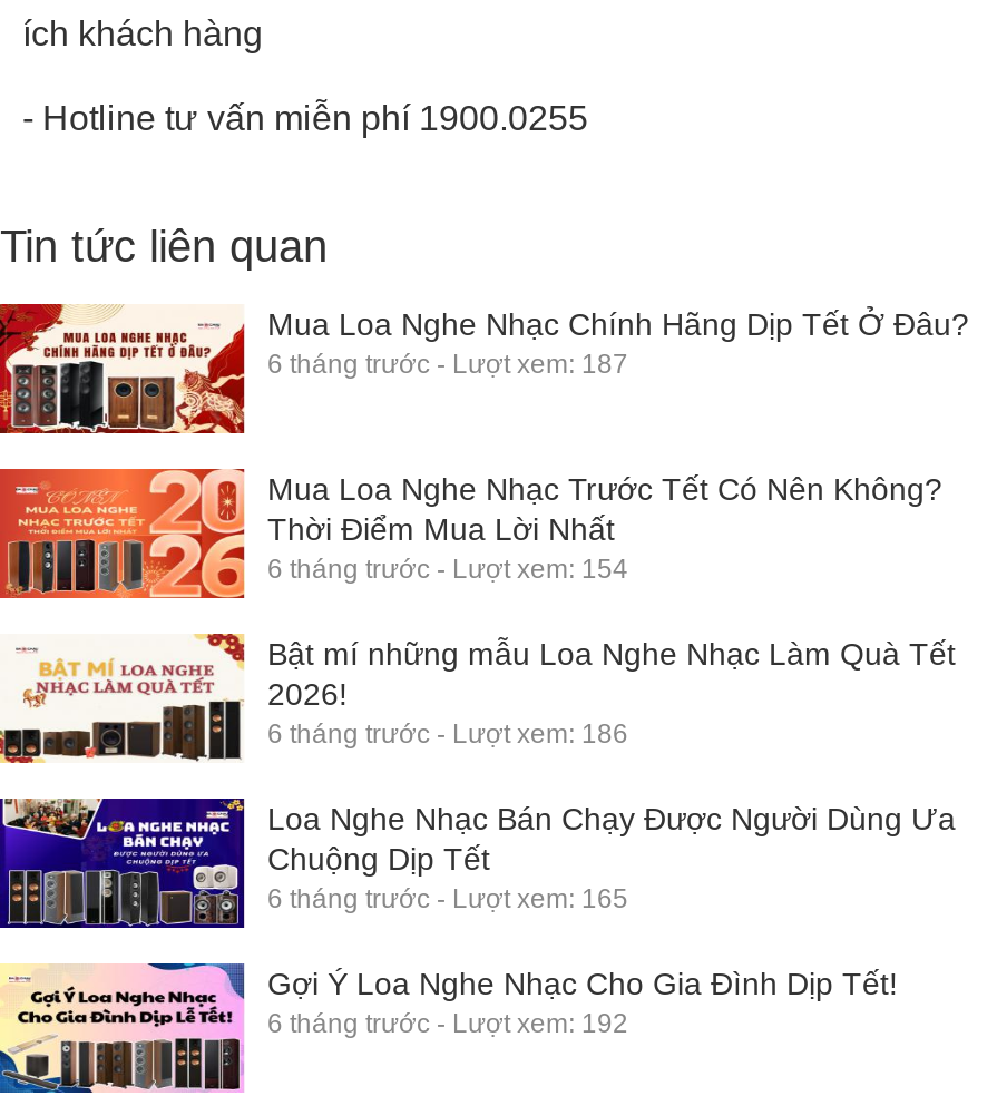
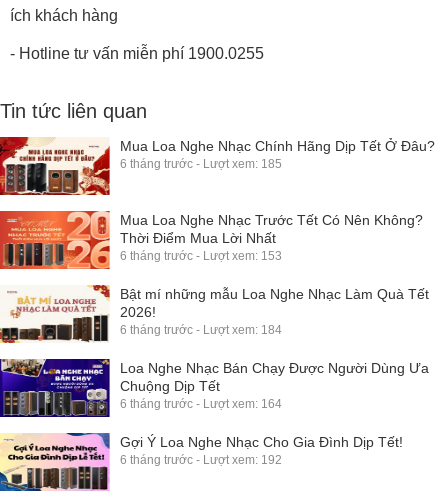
[267,349,628,380] 6 tháng trước - Lượt xem: 187 -> [120,157,282,171] 6 tháng trước - Lượt xem: 185
[267,554,628,585] 6 tháng trước - Lượt xem: 154 -> [120,249,282,263] 6 tháng trước - Lượt xem: 153
[267,718,628,750] 6 tháng trước - Lượt xem: 186 -> [120,323,282,337] 6 tháng trước - Lượt xem: 184
[267,883,628,914] 6 tháng trước - Lượt xem: 165 -> [120,397,282,411] 6 tháng trước - Lượt xem: 164

